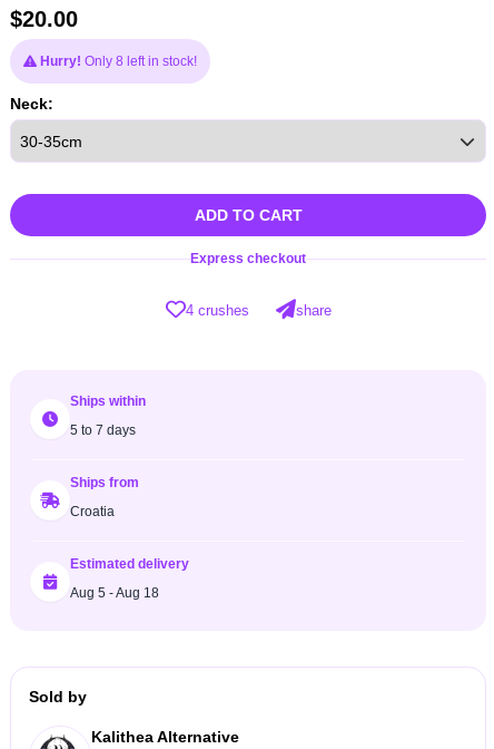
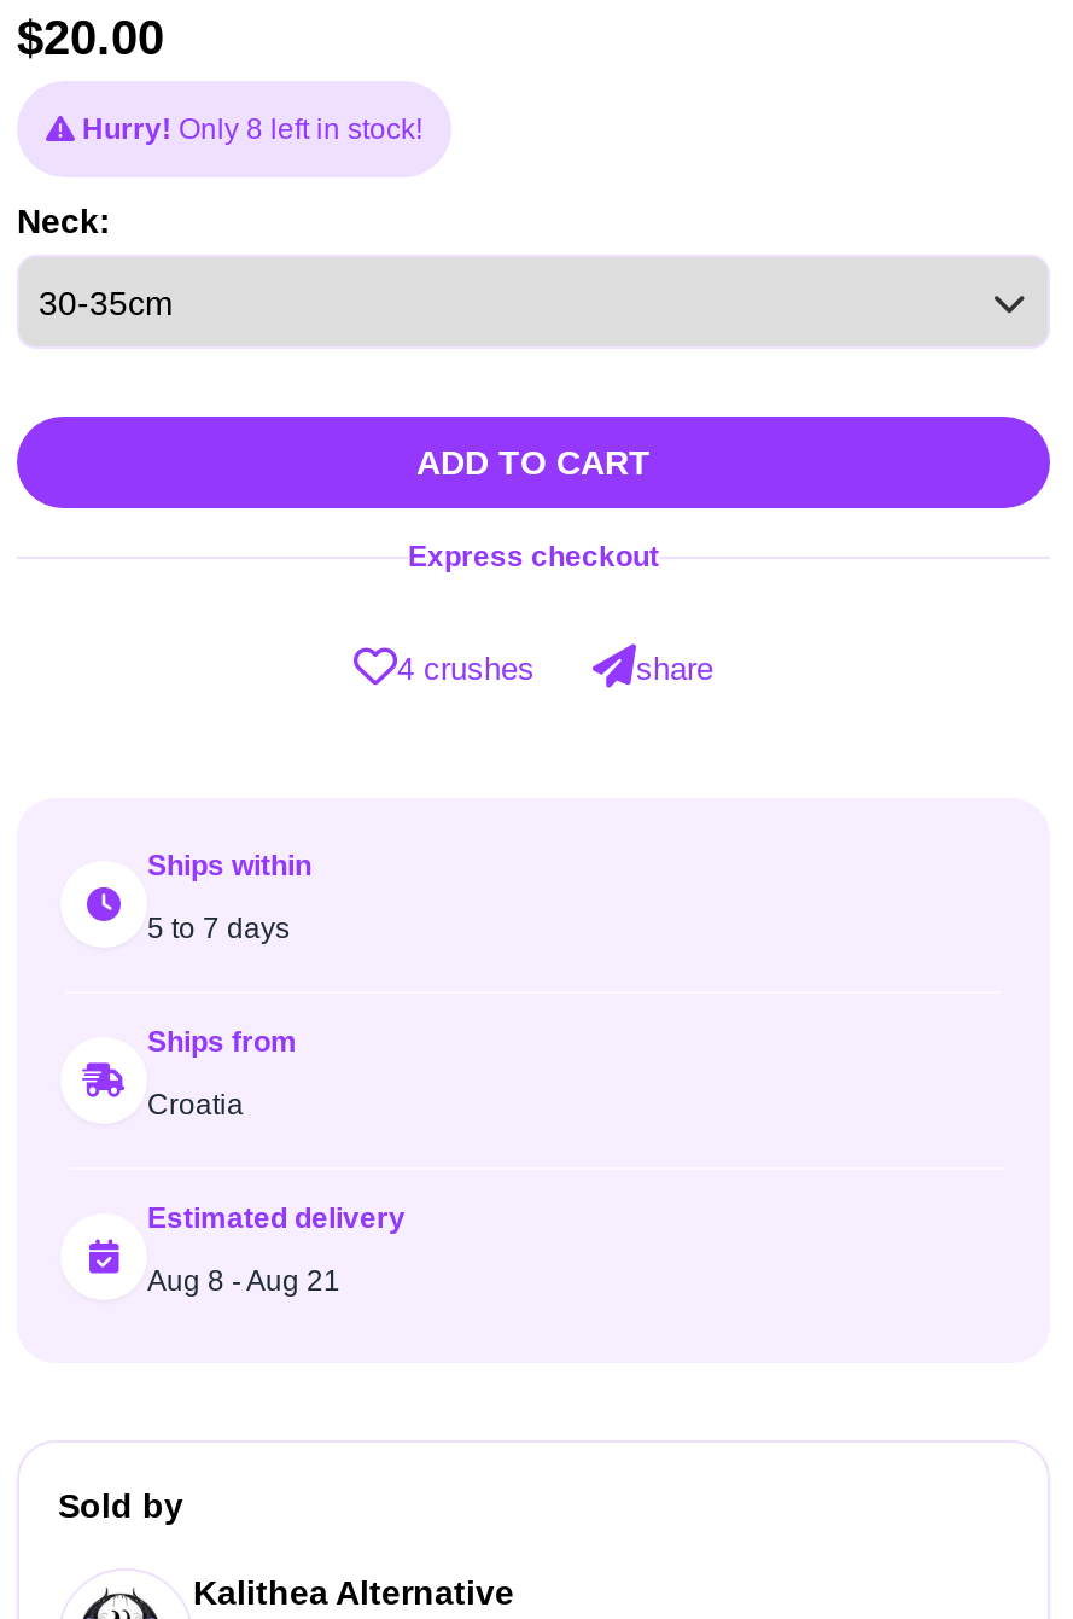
[70,585,159,601] Aug 5 - Aug 18 -> [147,1265,340,1298] Aug 8 - Aug 21

